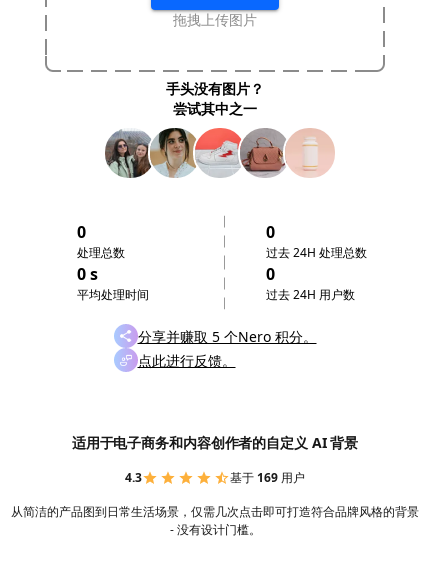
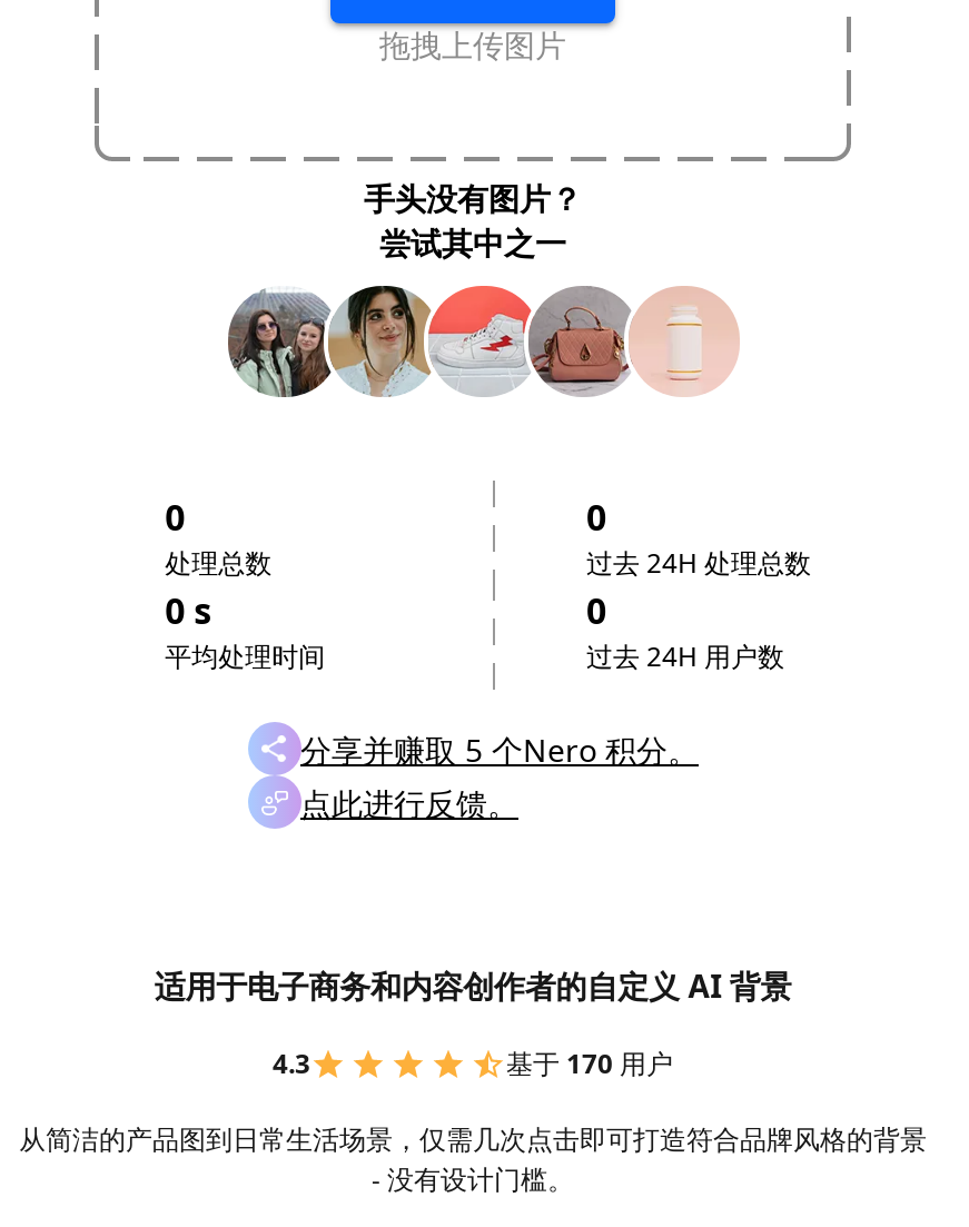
[230,469,305,486] 基于169用户 -> [506,1045,673,1082] 基于170用户

